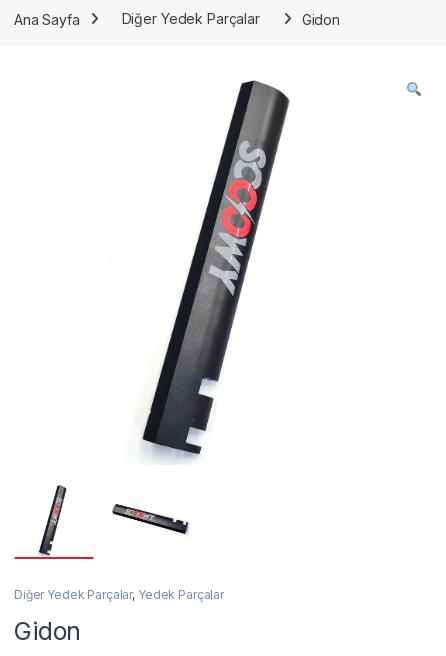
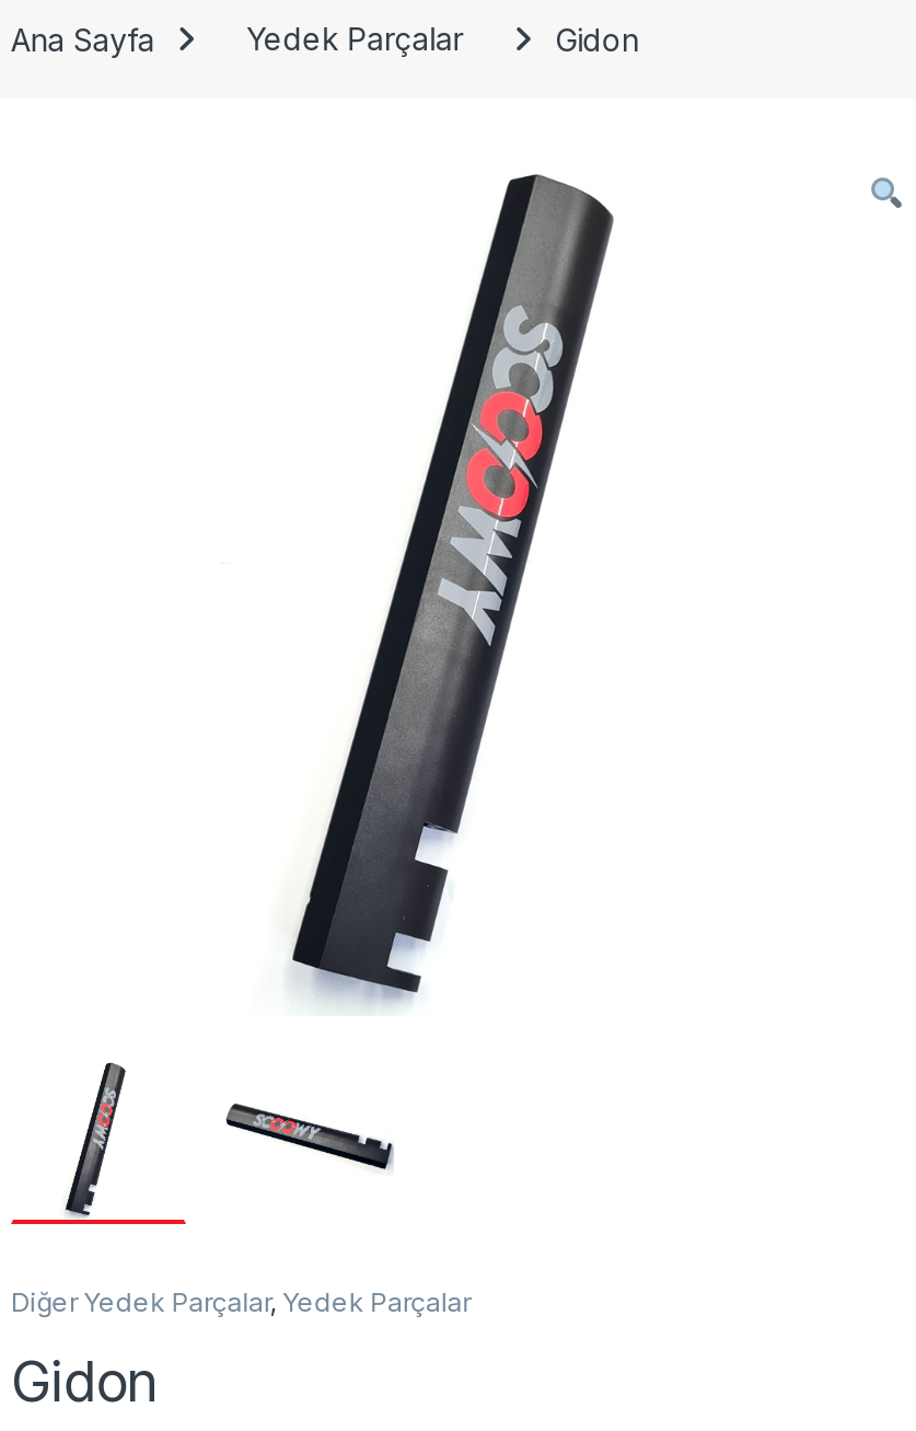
[122,10,260,27] Diğer Yedek Parçalar -> [246,20,463,57] Yedek Parçalar

